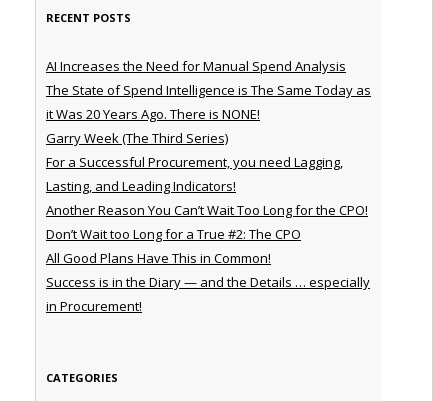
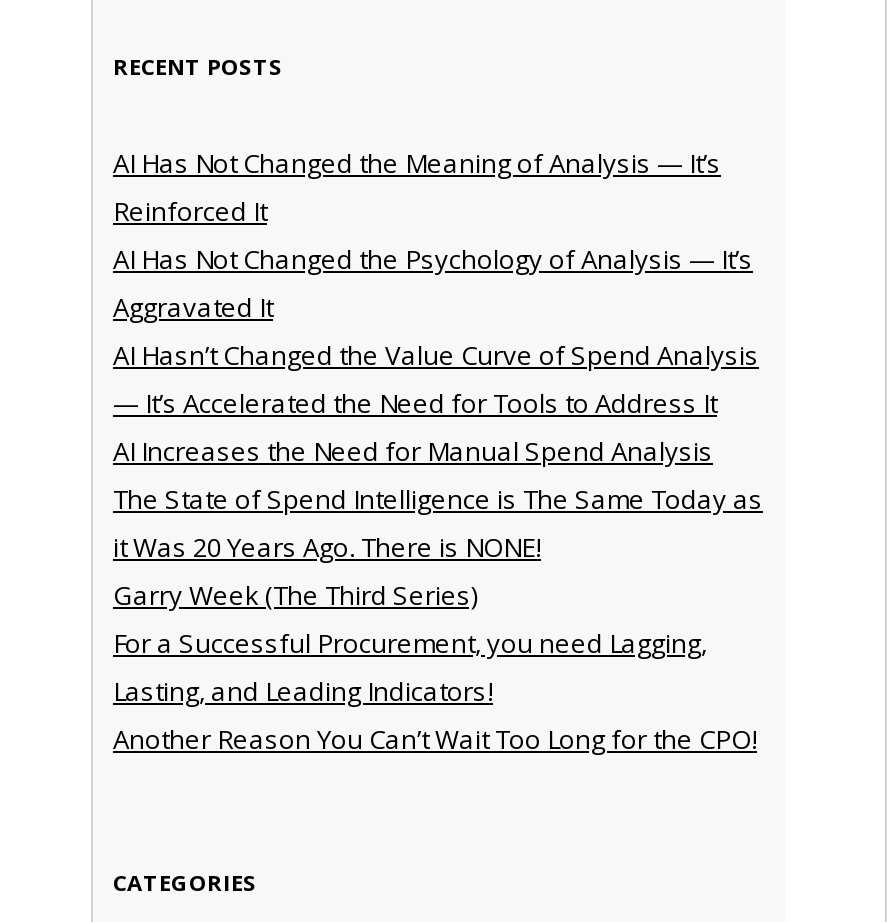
none -> [113,144,759,420] AI Has Not Changed the Meaning of Analysis — It’s | Reinforced It | AI Has Not Changed the Psychology of Analysis — It’s | Aggravated It | AI Hasn’t Changed the Value Curve of Spend Analysis | — It’s Accelerated the Need for Tools to Address It
moved [46,57,371,219] -> [113,432,763,756]: AI Increases the Need for Manual Spend Analysis | The State of Spend Intelligence is The Same Today as | it Was 20 Years Ago. There is NONE! | Garry Week (The Third Series) | For a Successful Procurement, you need Lagging, | Lasting, and Leading Indicators! | Another Reason You Can’t Wait Too Long for the CPO!
[46,225,370,315] Don’t Wait too Long for a True #2: The CPO | All Good Plans Have This in Common! | Success is in the Diary — and the Details … especially | in Procurement! -> none

